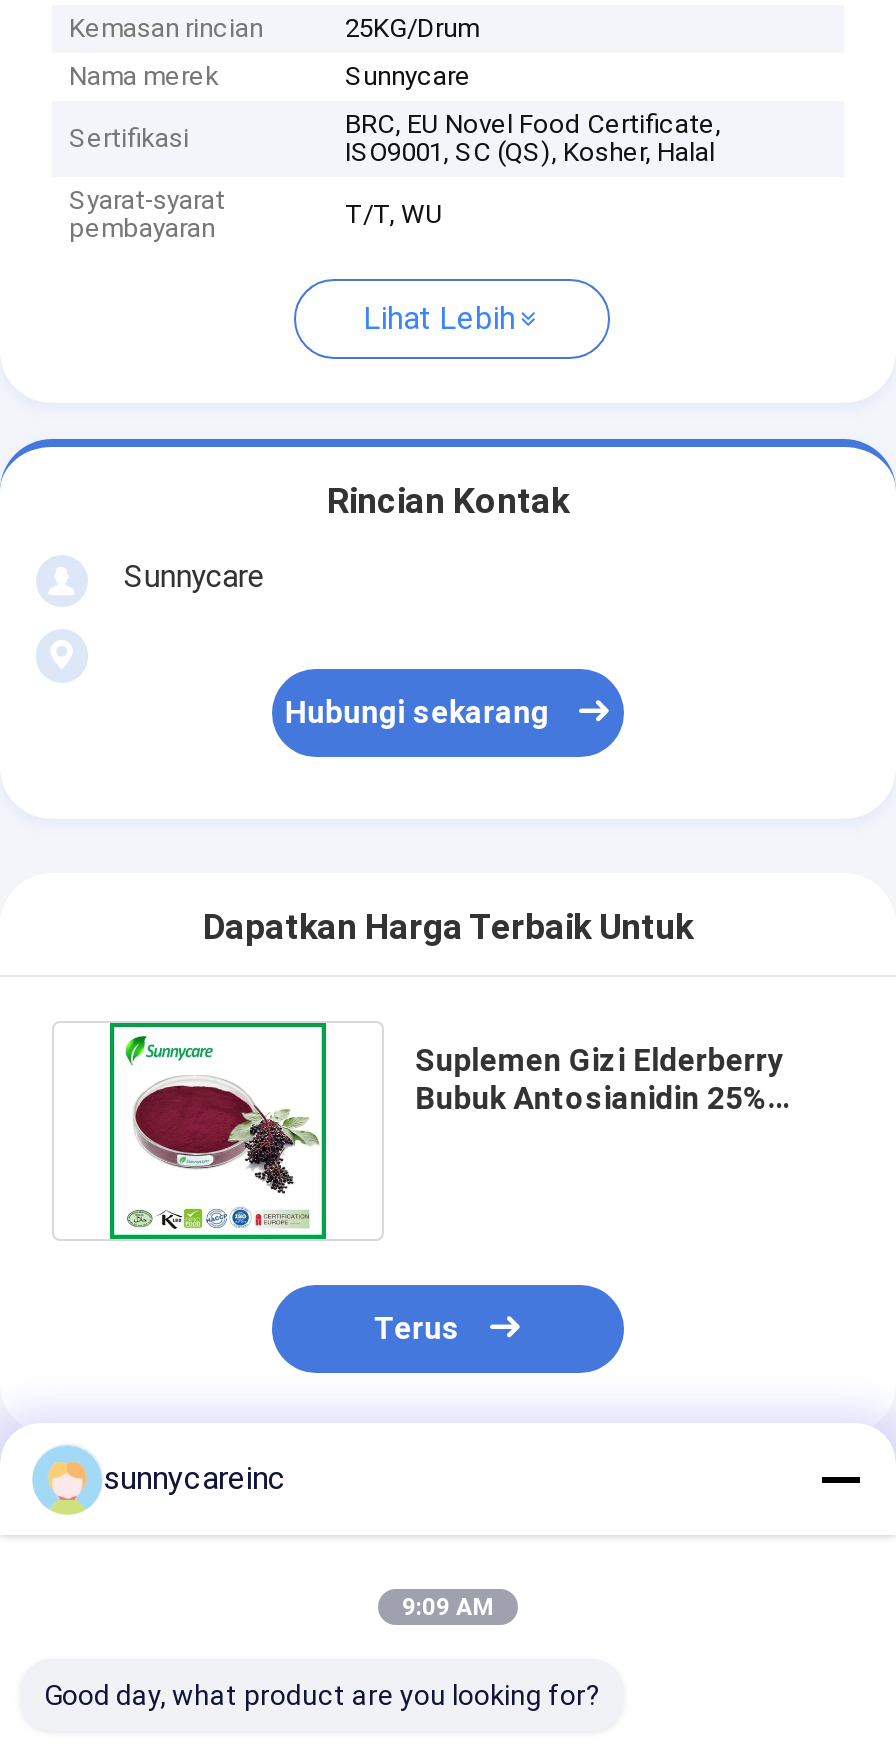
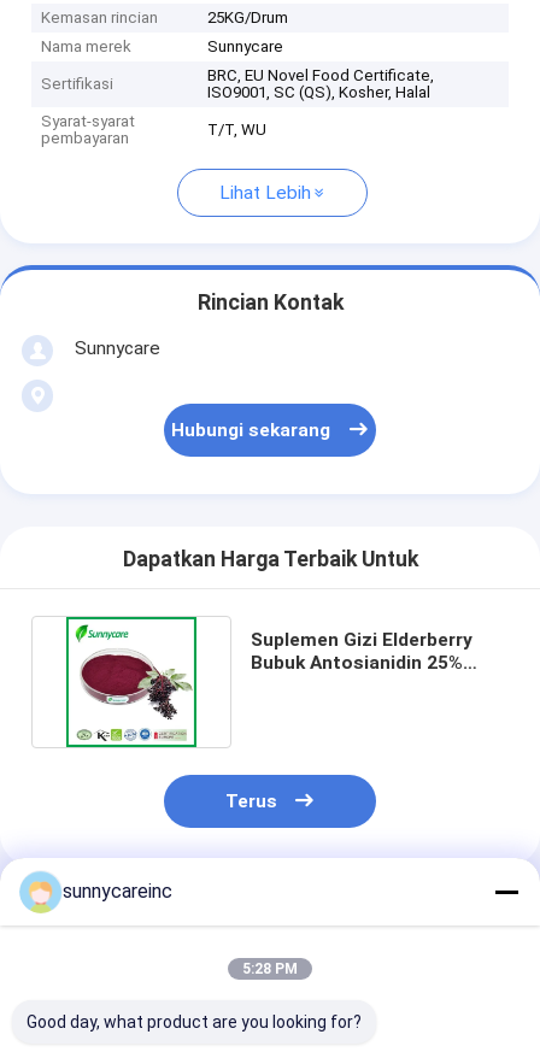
[402,1593,494,1621] 9:09 AM -> [242,960,298,977] 5:28 PM

